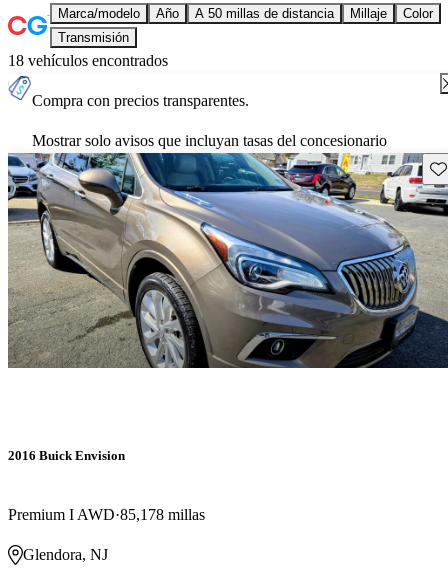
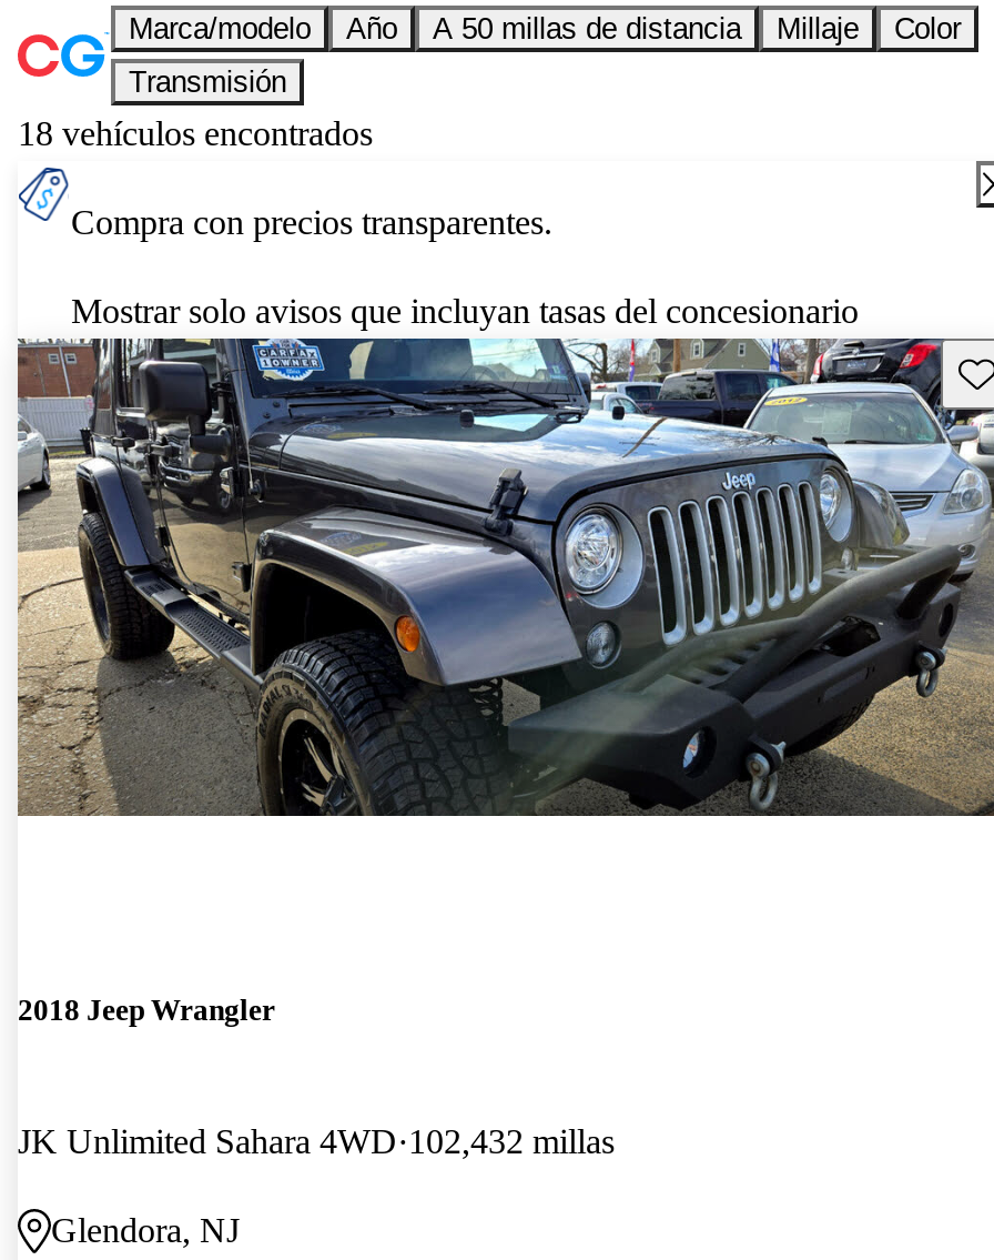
[8,152,445,369] [image] -> [16,336,987,818] [image]
[8,448,125,463] 2016 Buick Envision -> [18,994,275,1027] 2018 Jeep Wrangler
[8,506,205,523] Premium I AWD 85,178 millas -> [18,1123,615,1161] JK Unlimited Sahara 4WD 102,432 millas

